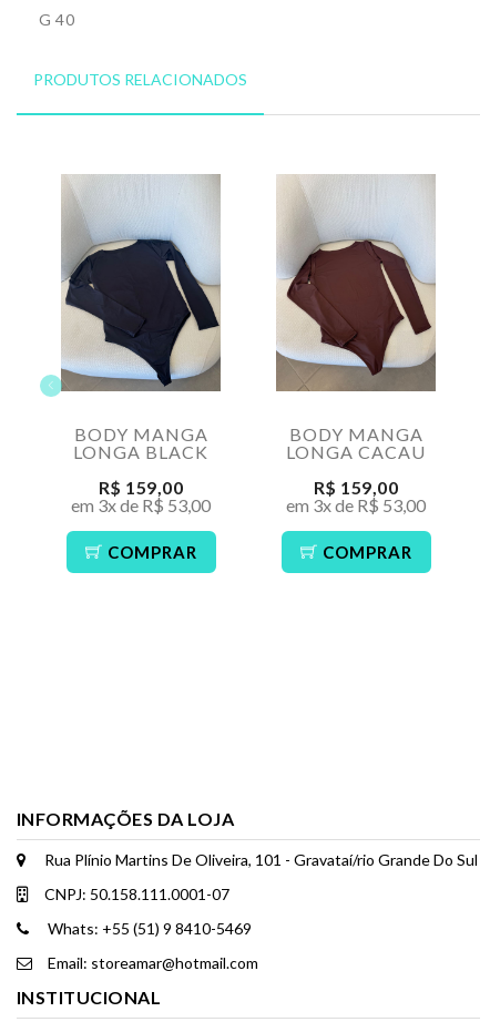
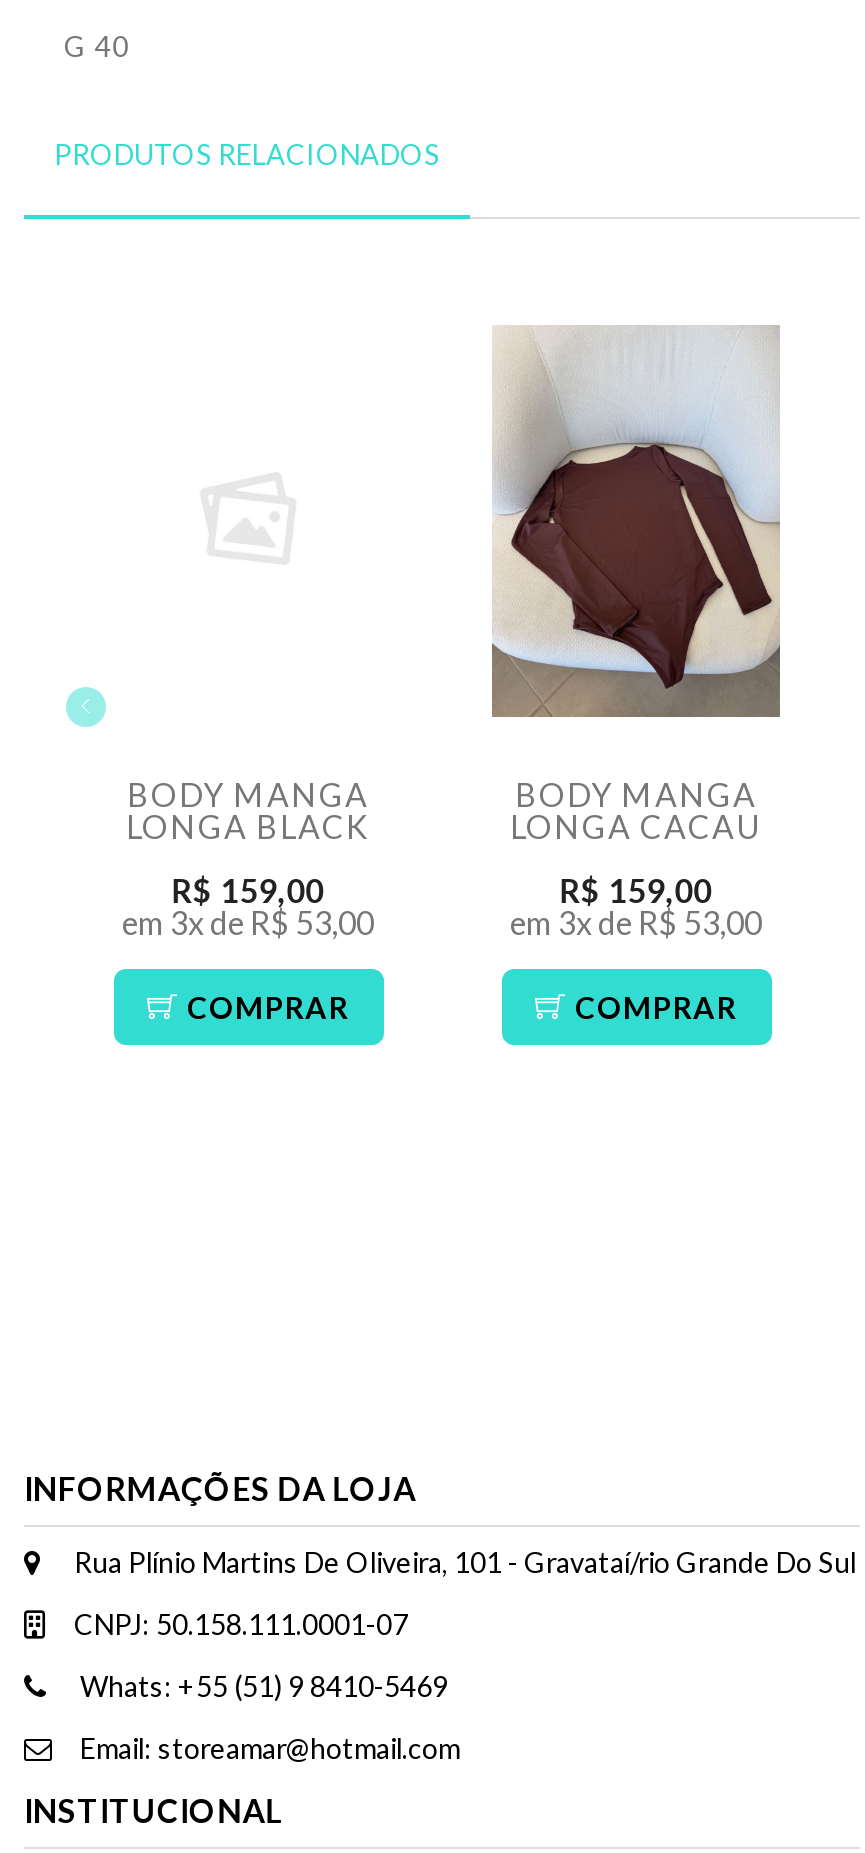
[60,174,222,392] [image] -> none

